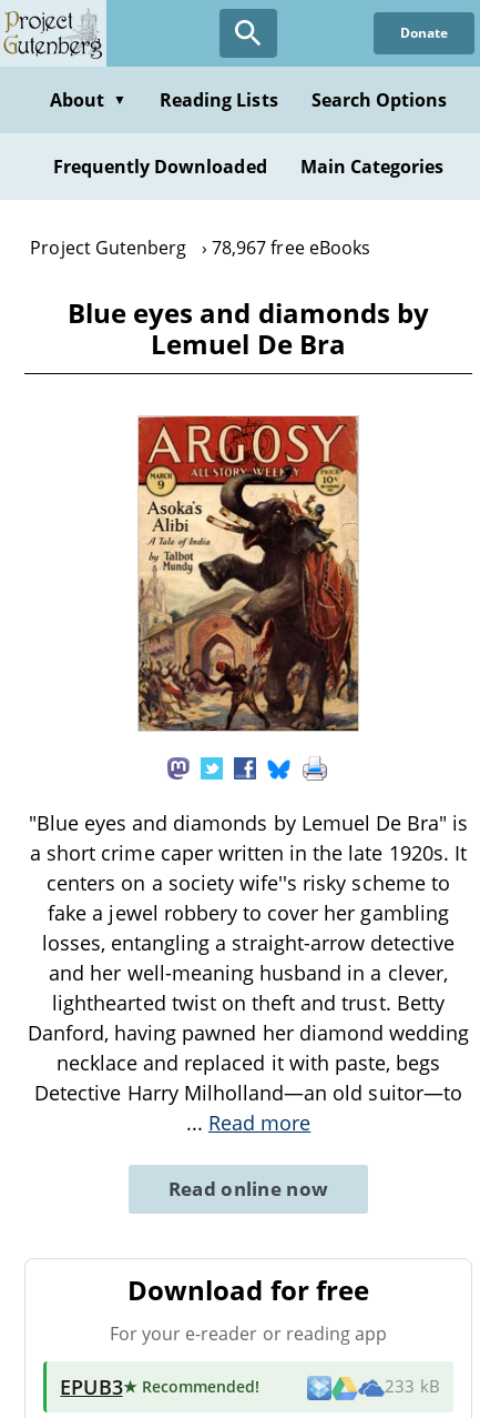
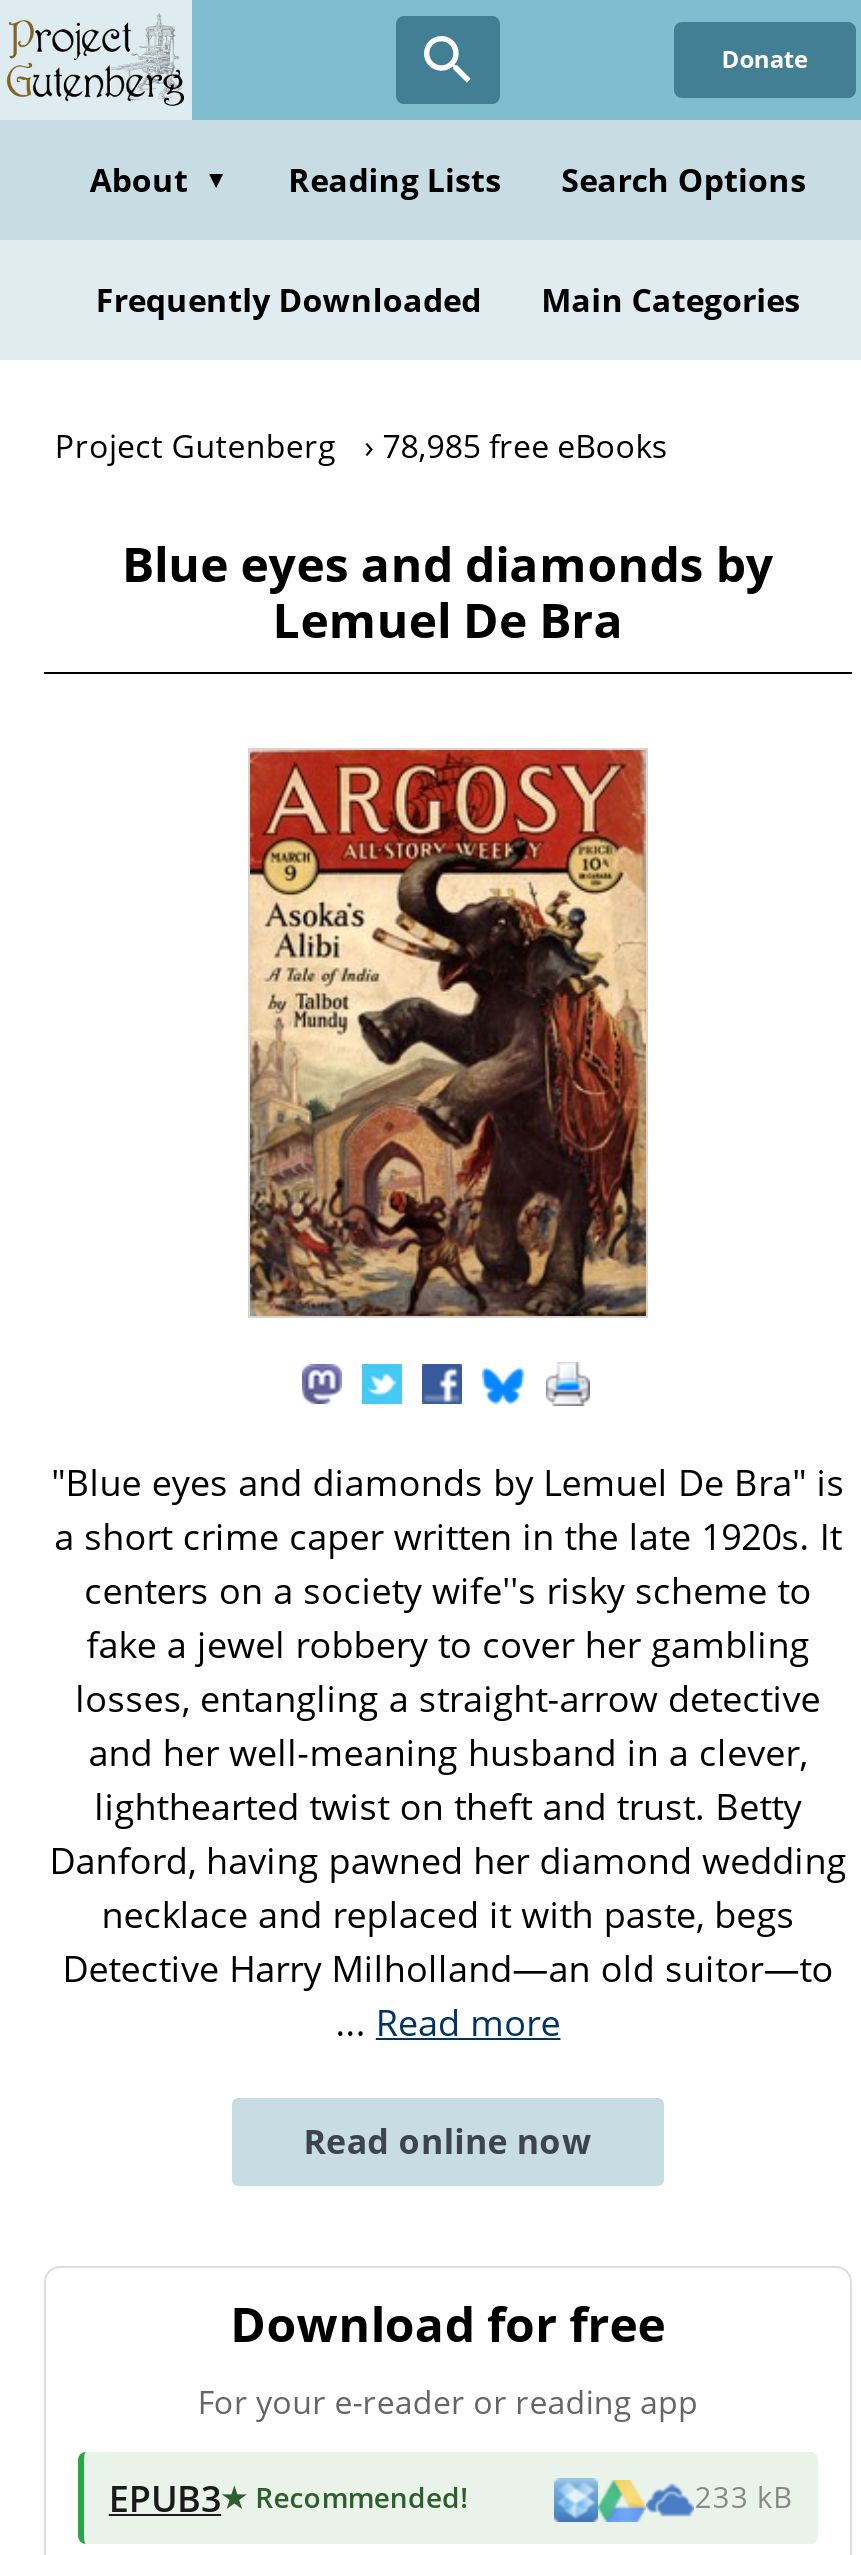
[30,235,370,260] Project Gutenberg 78,967 free eBooks -> [55,424,668,468] Project Gutenberg 78,985 free eBooks

